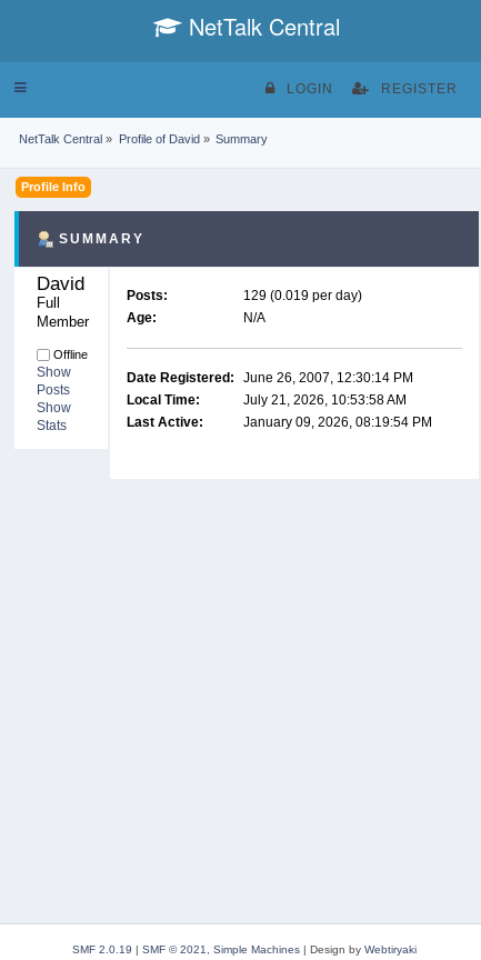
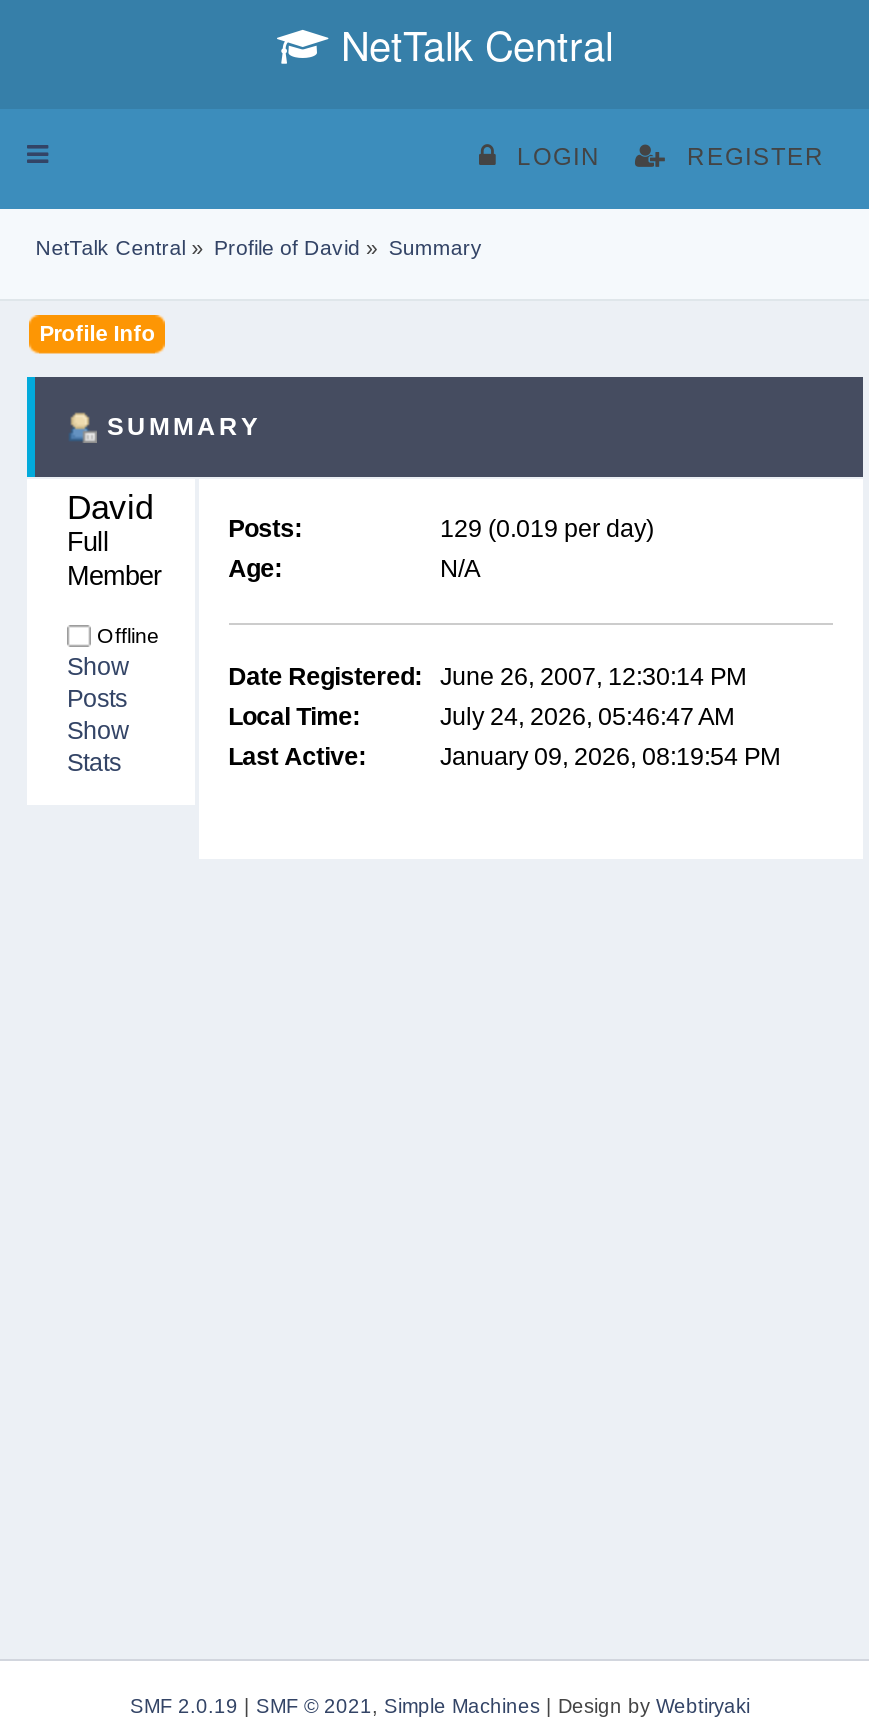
[244,392,407,408] July 21, 2026, 10:53:58 AM -> [440,703,734,731] July 24, 2026, 05:46:47 AM

